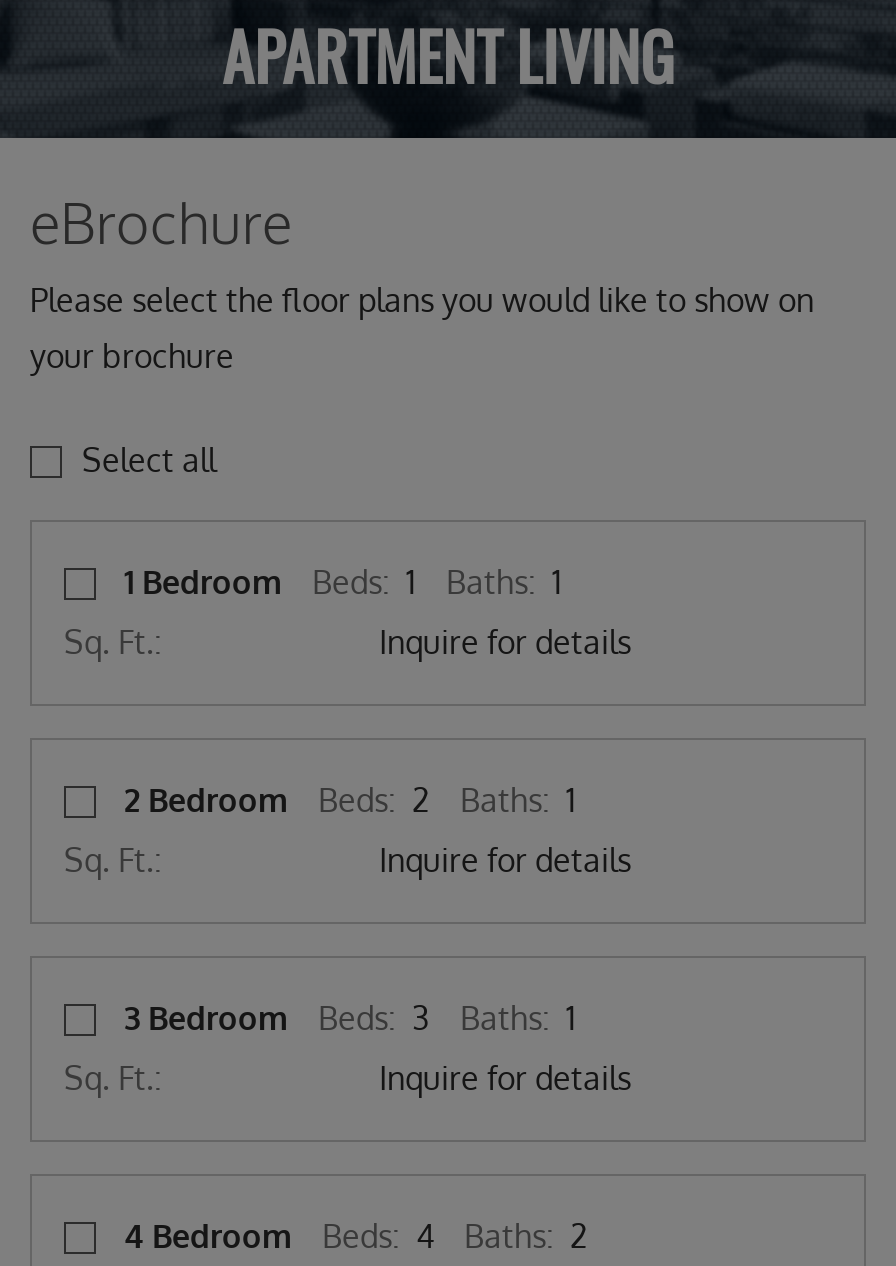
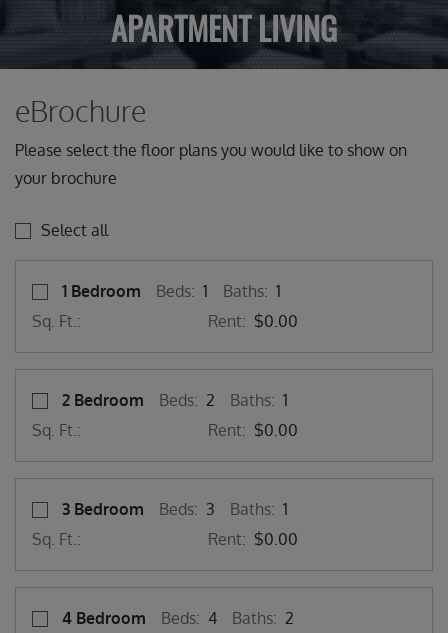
[379,622,631,662] Inquire for details -> [207,311,297,331] Rent: $0.00
[379,840,631,880] Inquire for details -> [207,420,297,440] Rent: $0.00
[379,1058,631,1098] Inquire for details -> [207,529,297,549] Rent: $0.00

